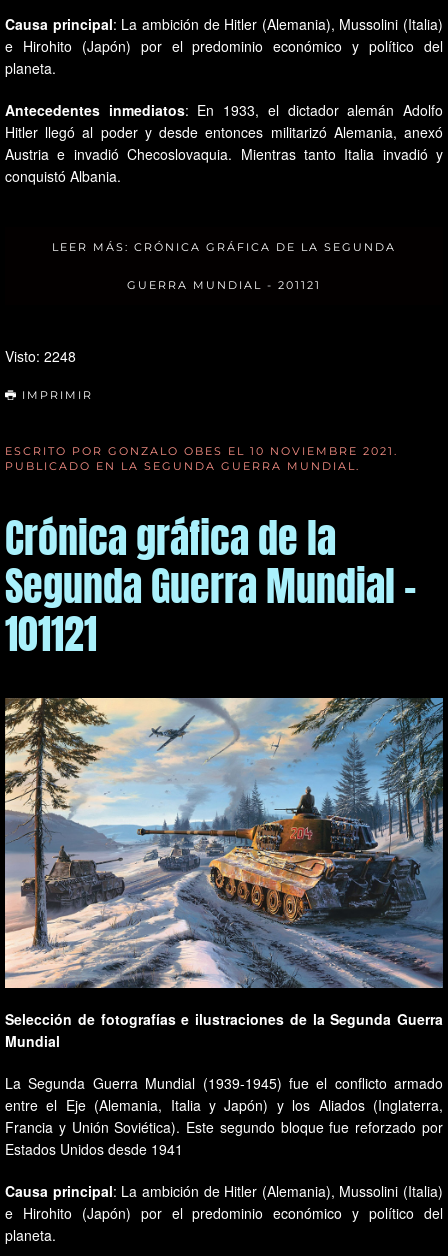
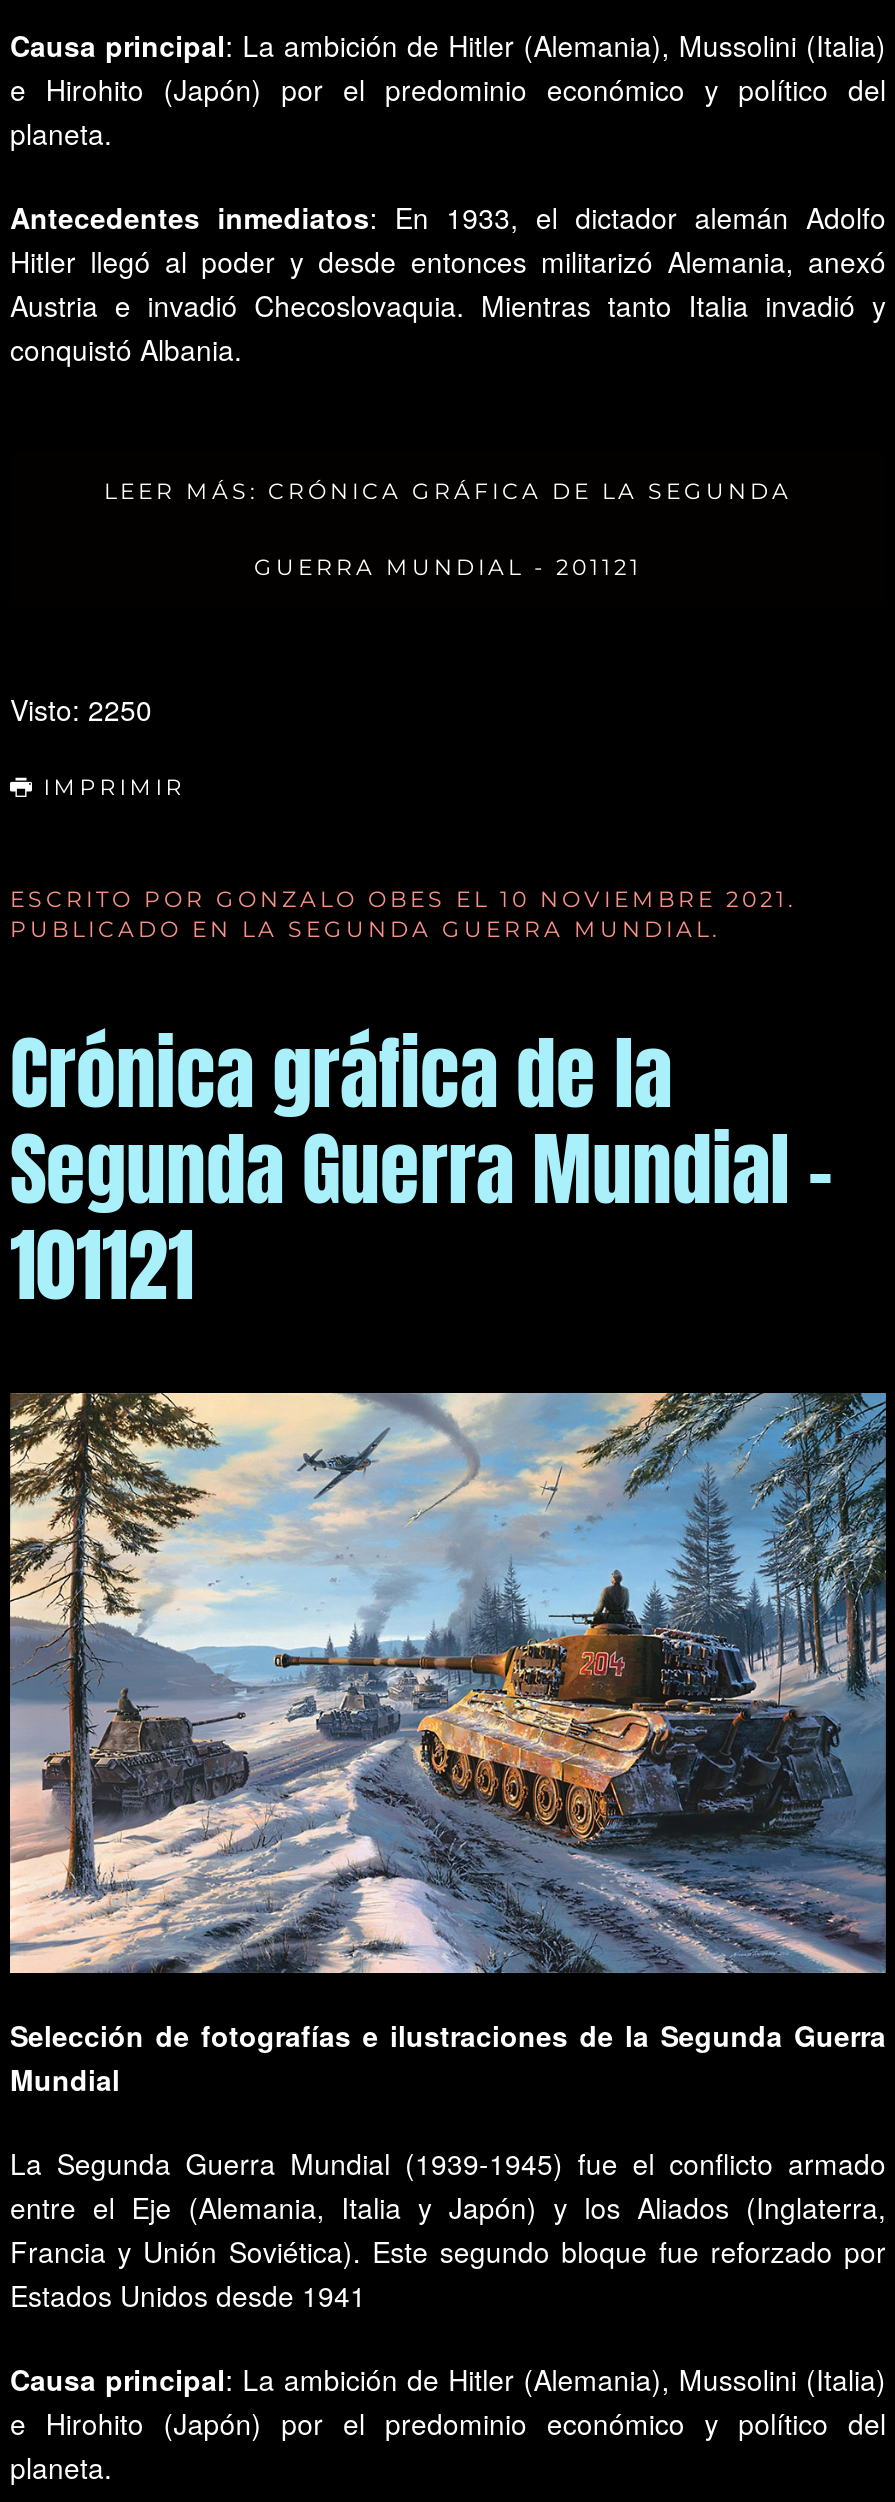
[5,346,76,366] Visto: 2248 -> [10,689,152,729] Visto: 2250

